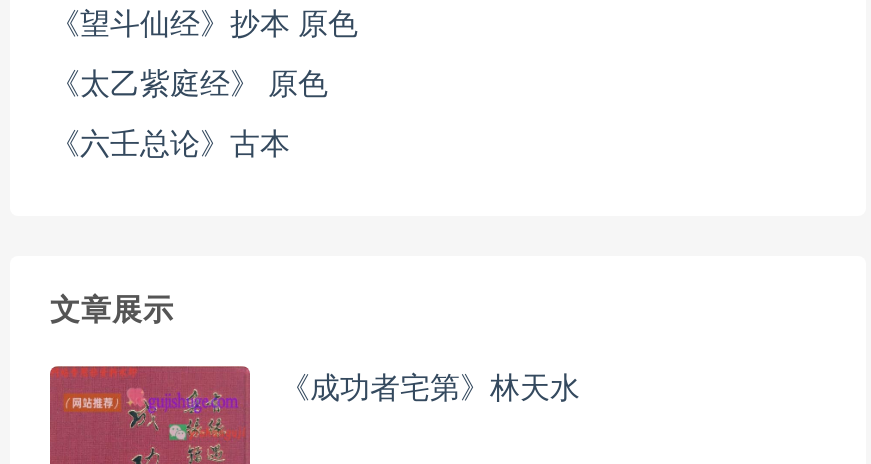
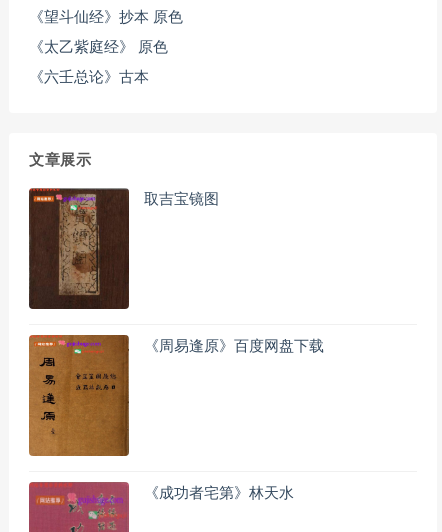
none -> [28,188,219,310] [image] | 取吉宝镜图
none -> [28,334,324,463] [image] | 《周易逢原》百度网盘下载

